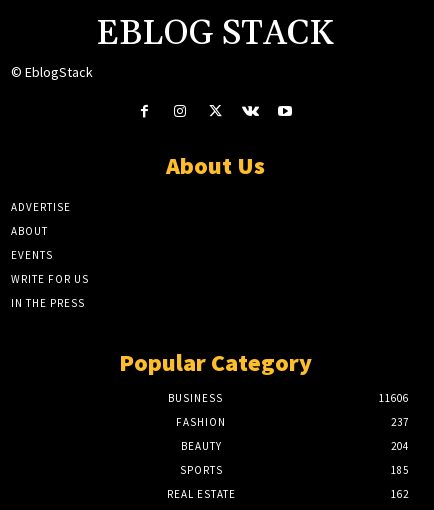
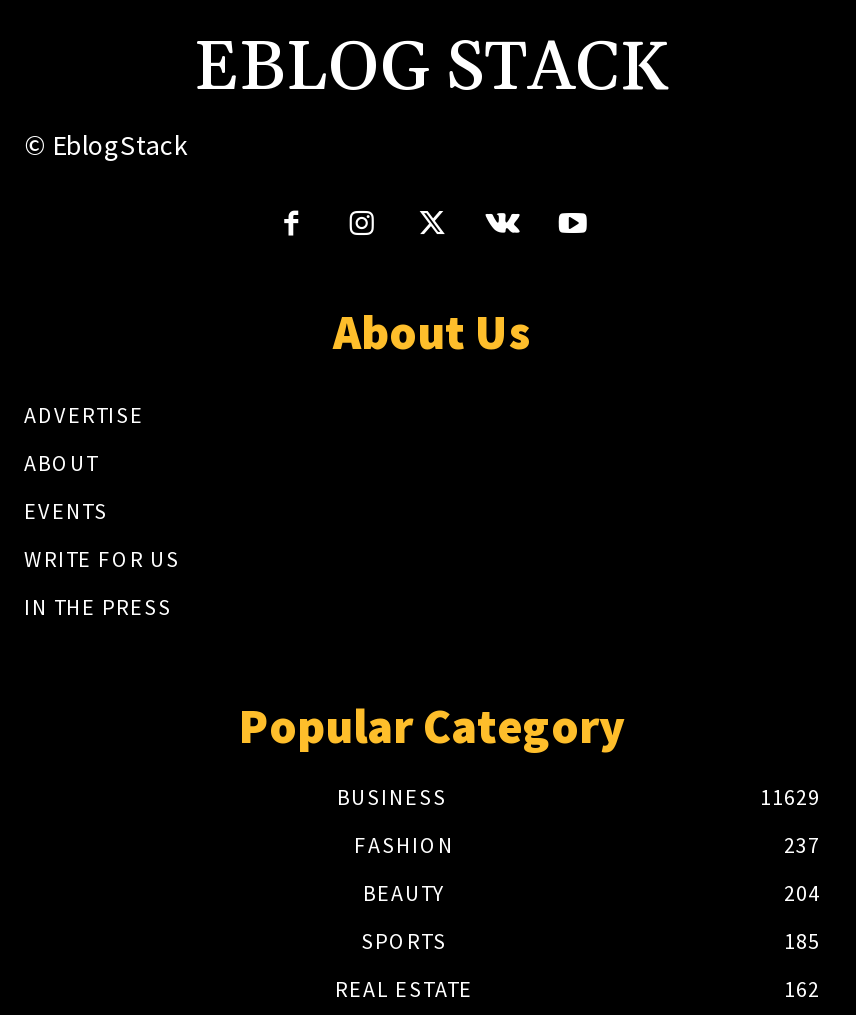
[379,391,409,405] 11606 -> [760,783,820,811] 11629

